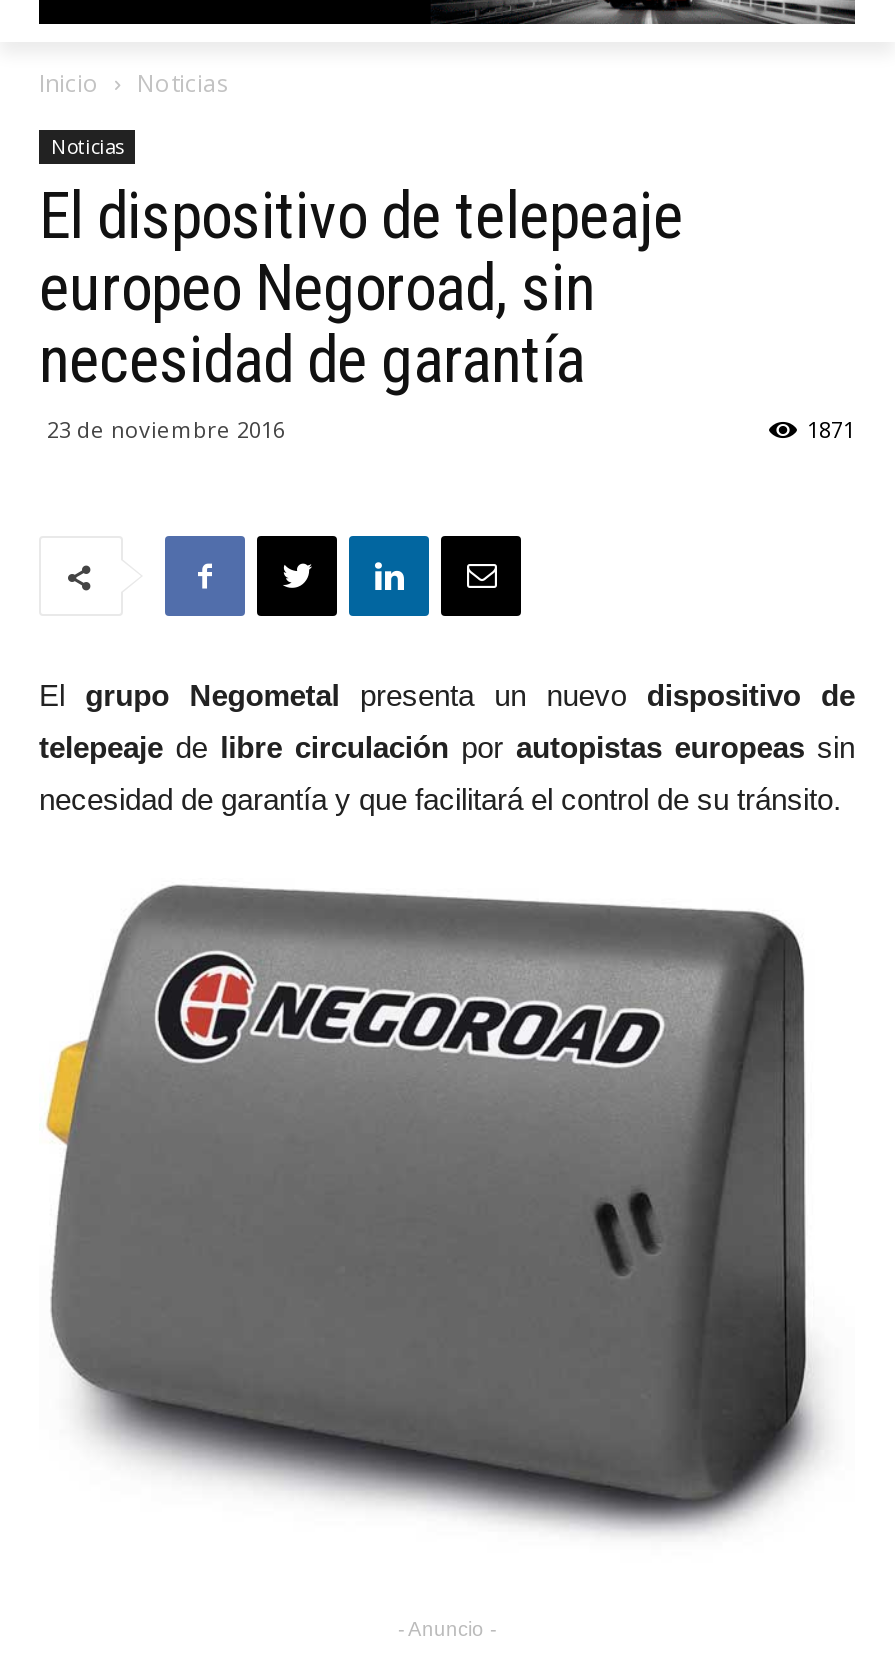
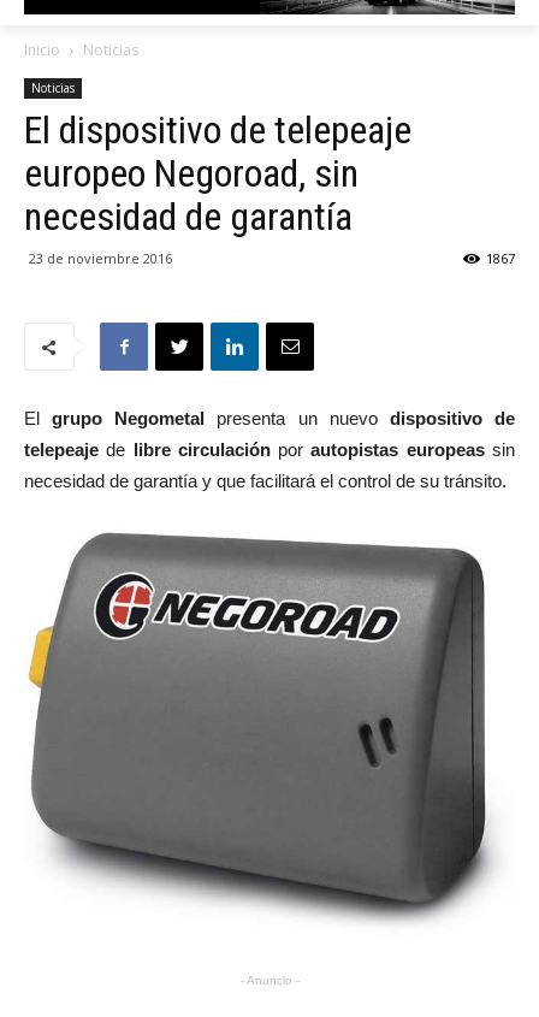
[807,415,855,445] 1871 -> [486,249,515,268] 1867

